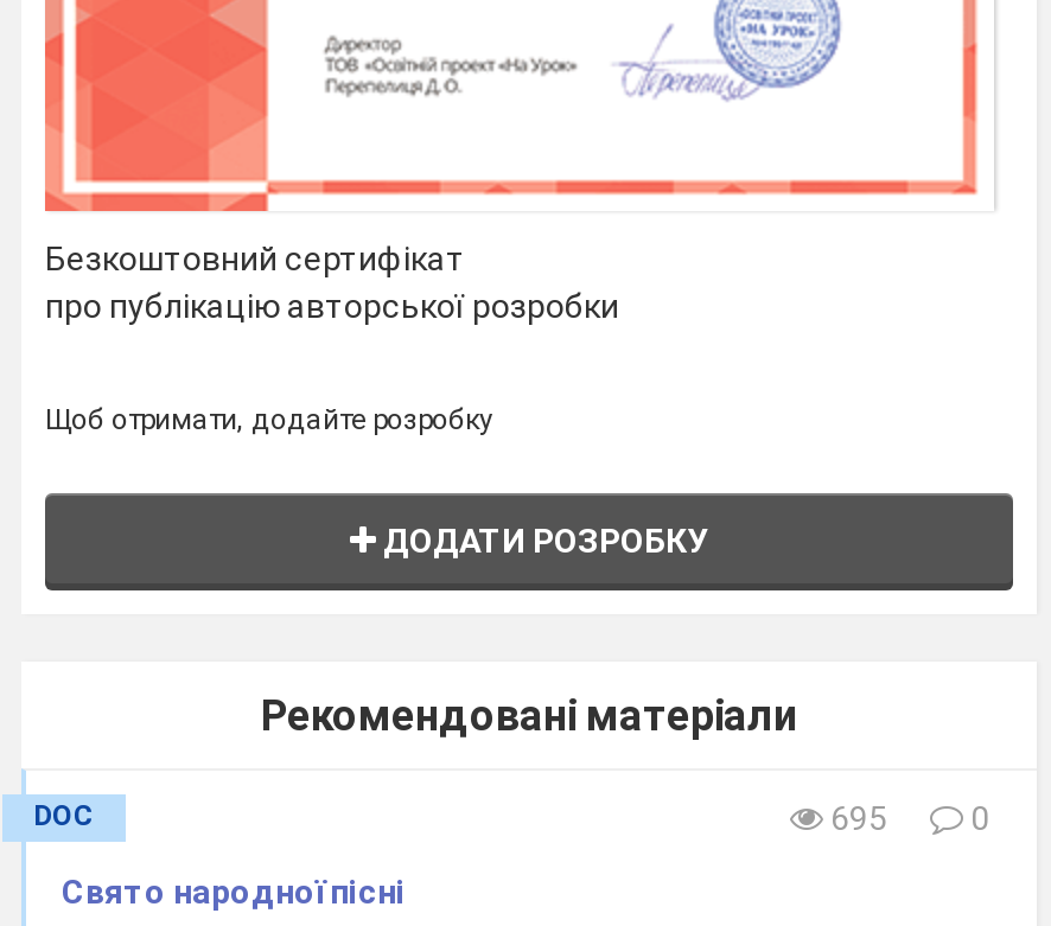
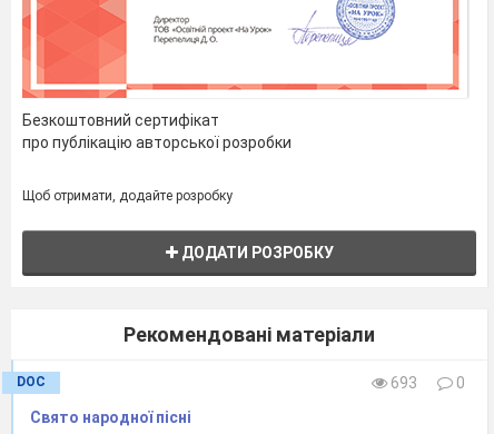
[823,798,989,836] 695 0 -> [387,374,465,392] 693 0

